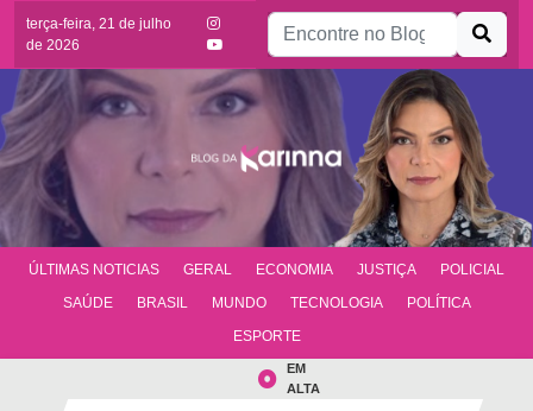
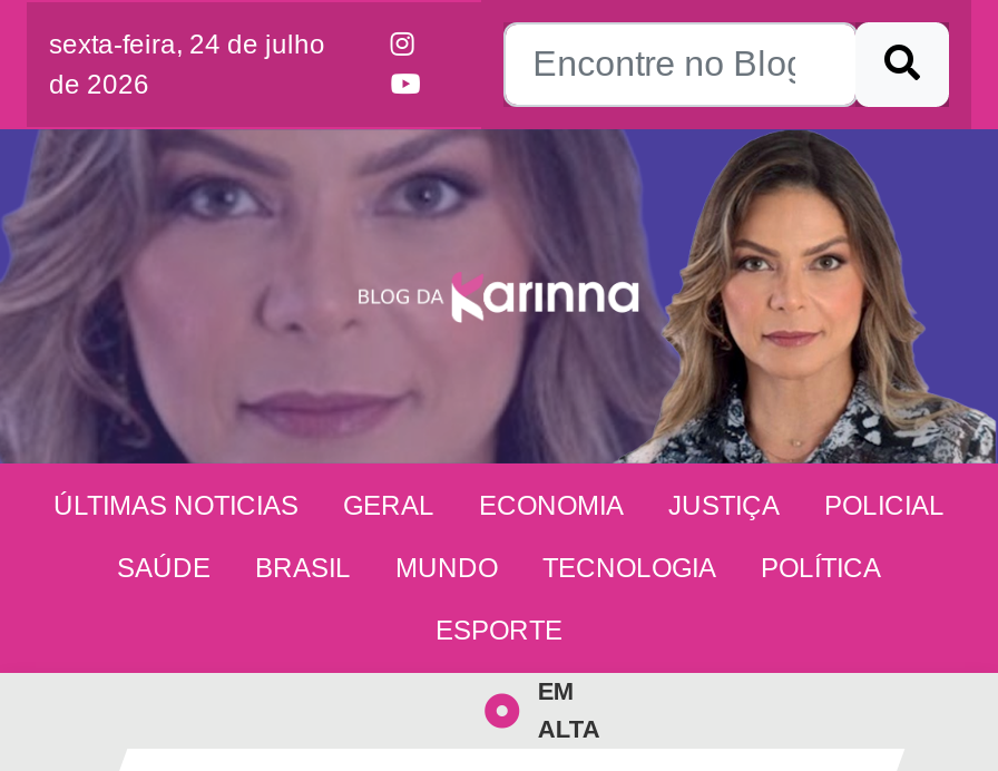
[26,15,171,32] terça-feira, 21 de julho -> [49,29,325,60] sexta-feira, 24 de julho

